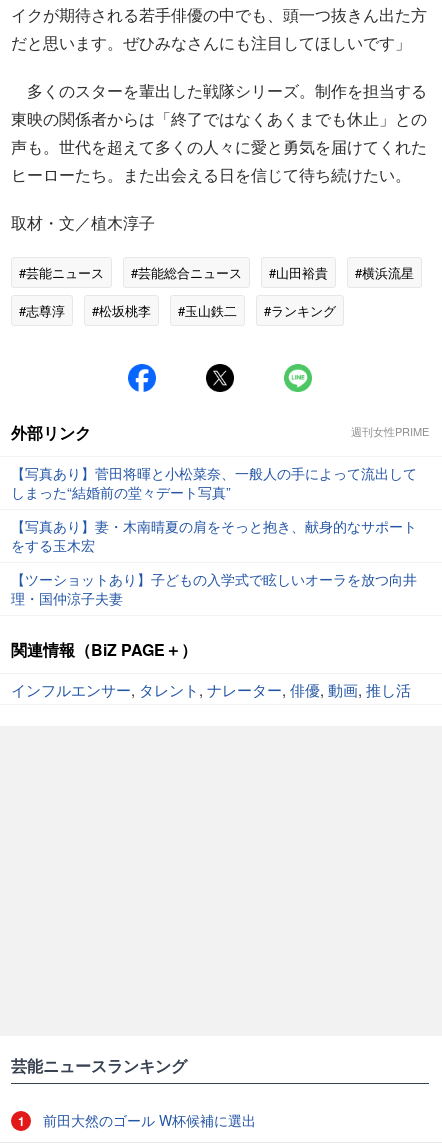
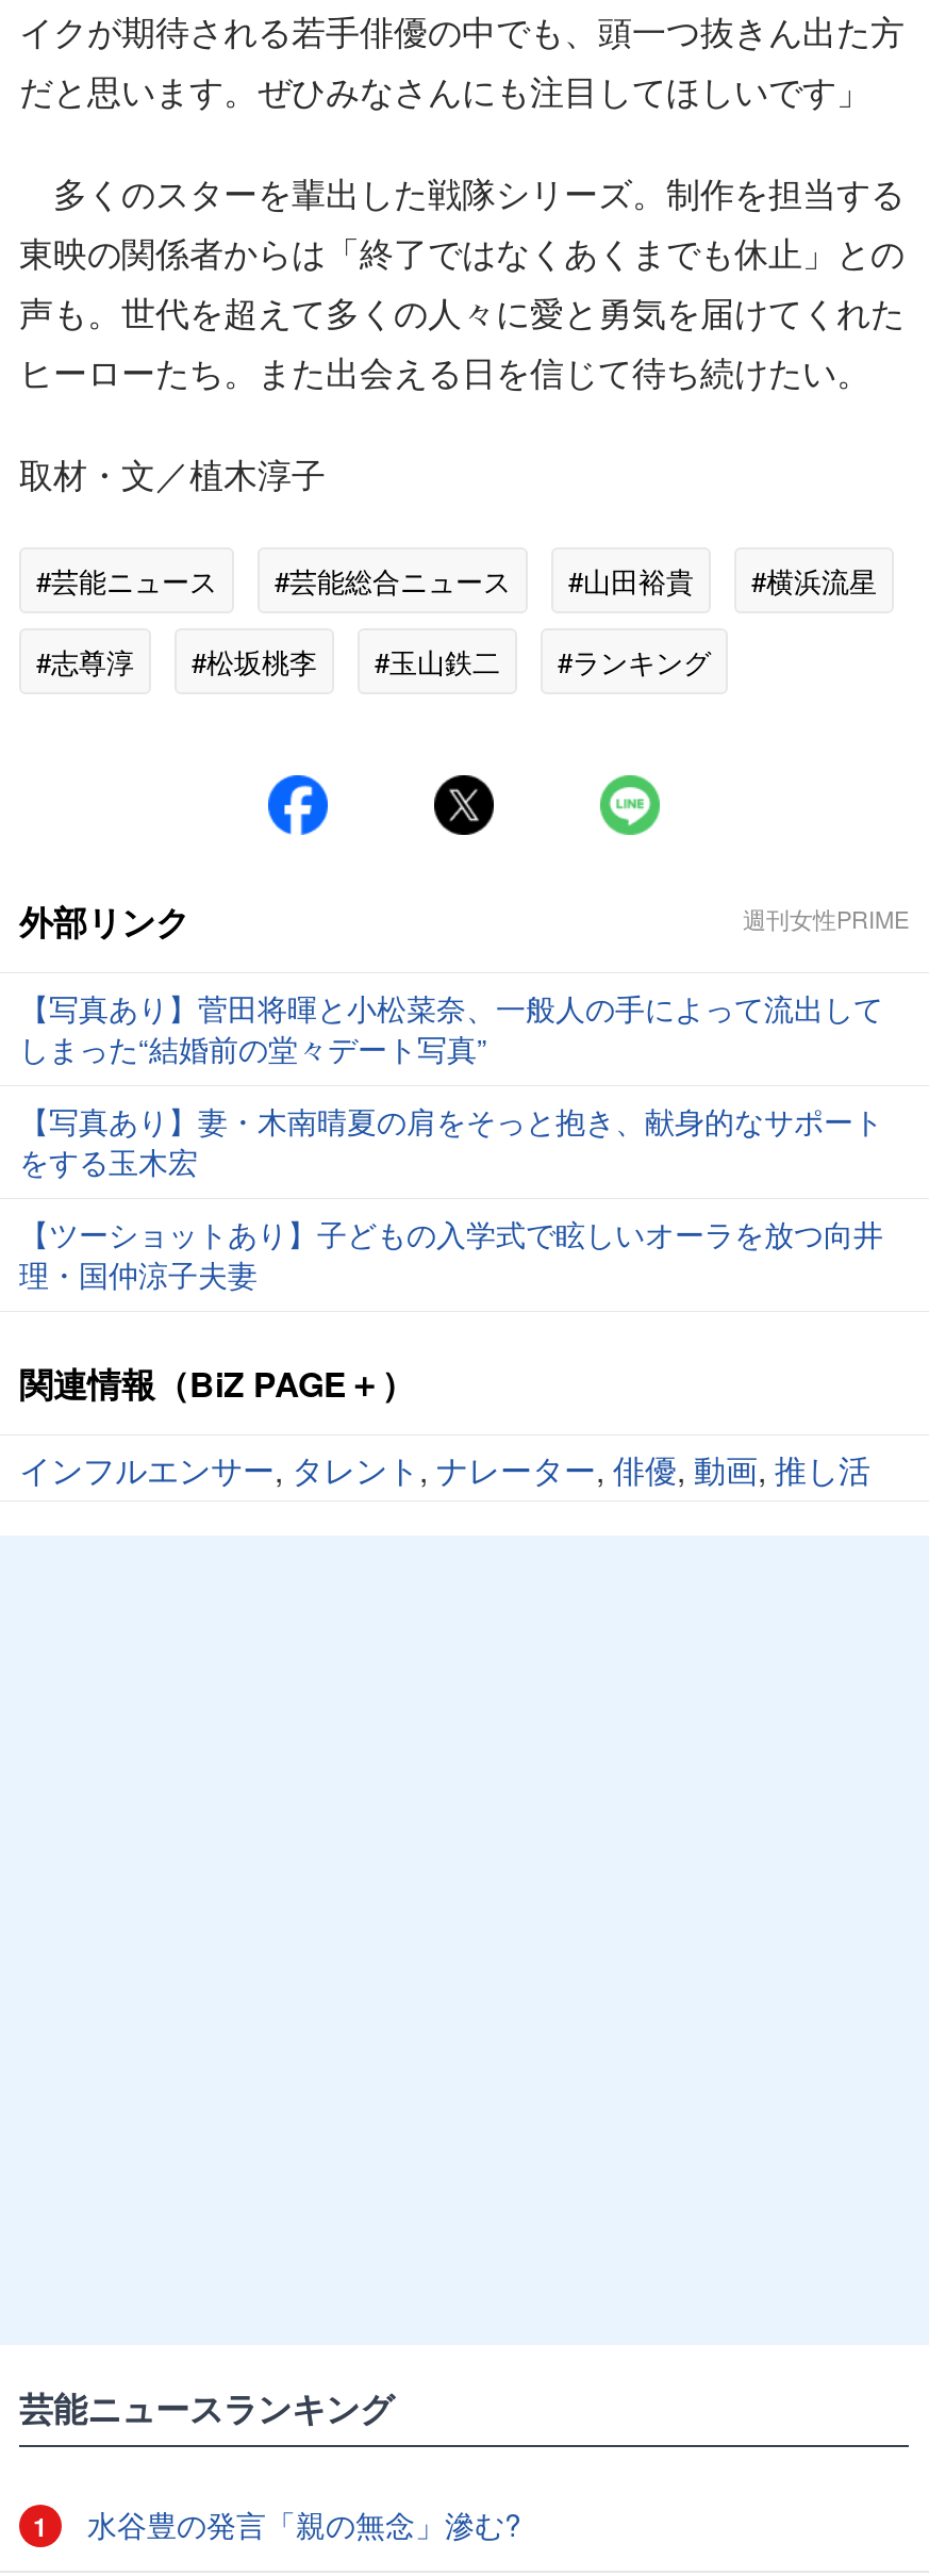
[39,1110,256,1130] 前田大然のゴール W杯候補に選出 -> [79,2502,521,2545] 水谷豊の発言「親の無念」滲む?

